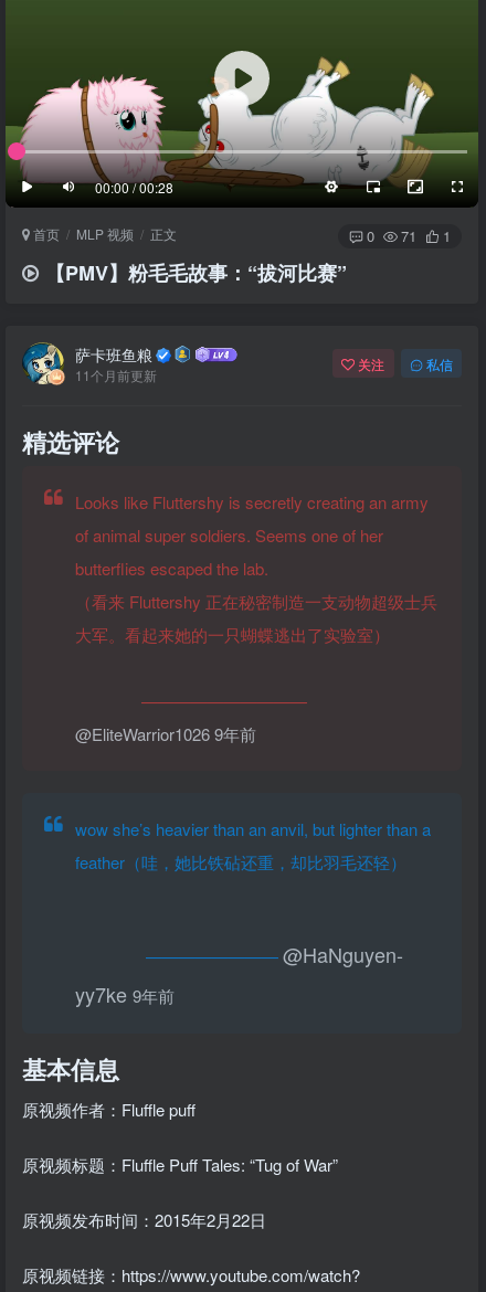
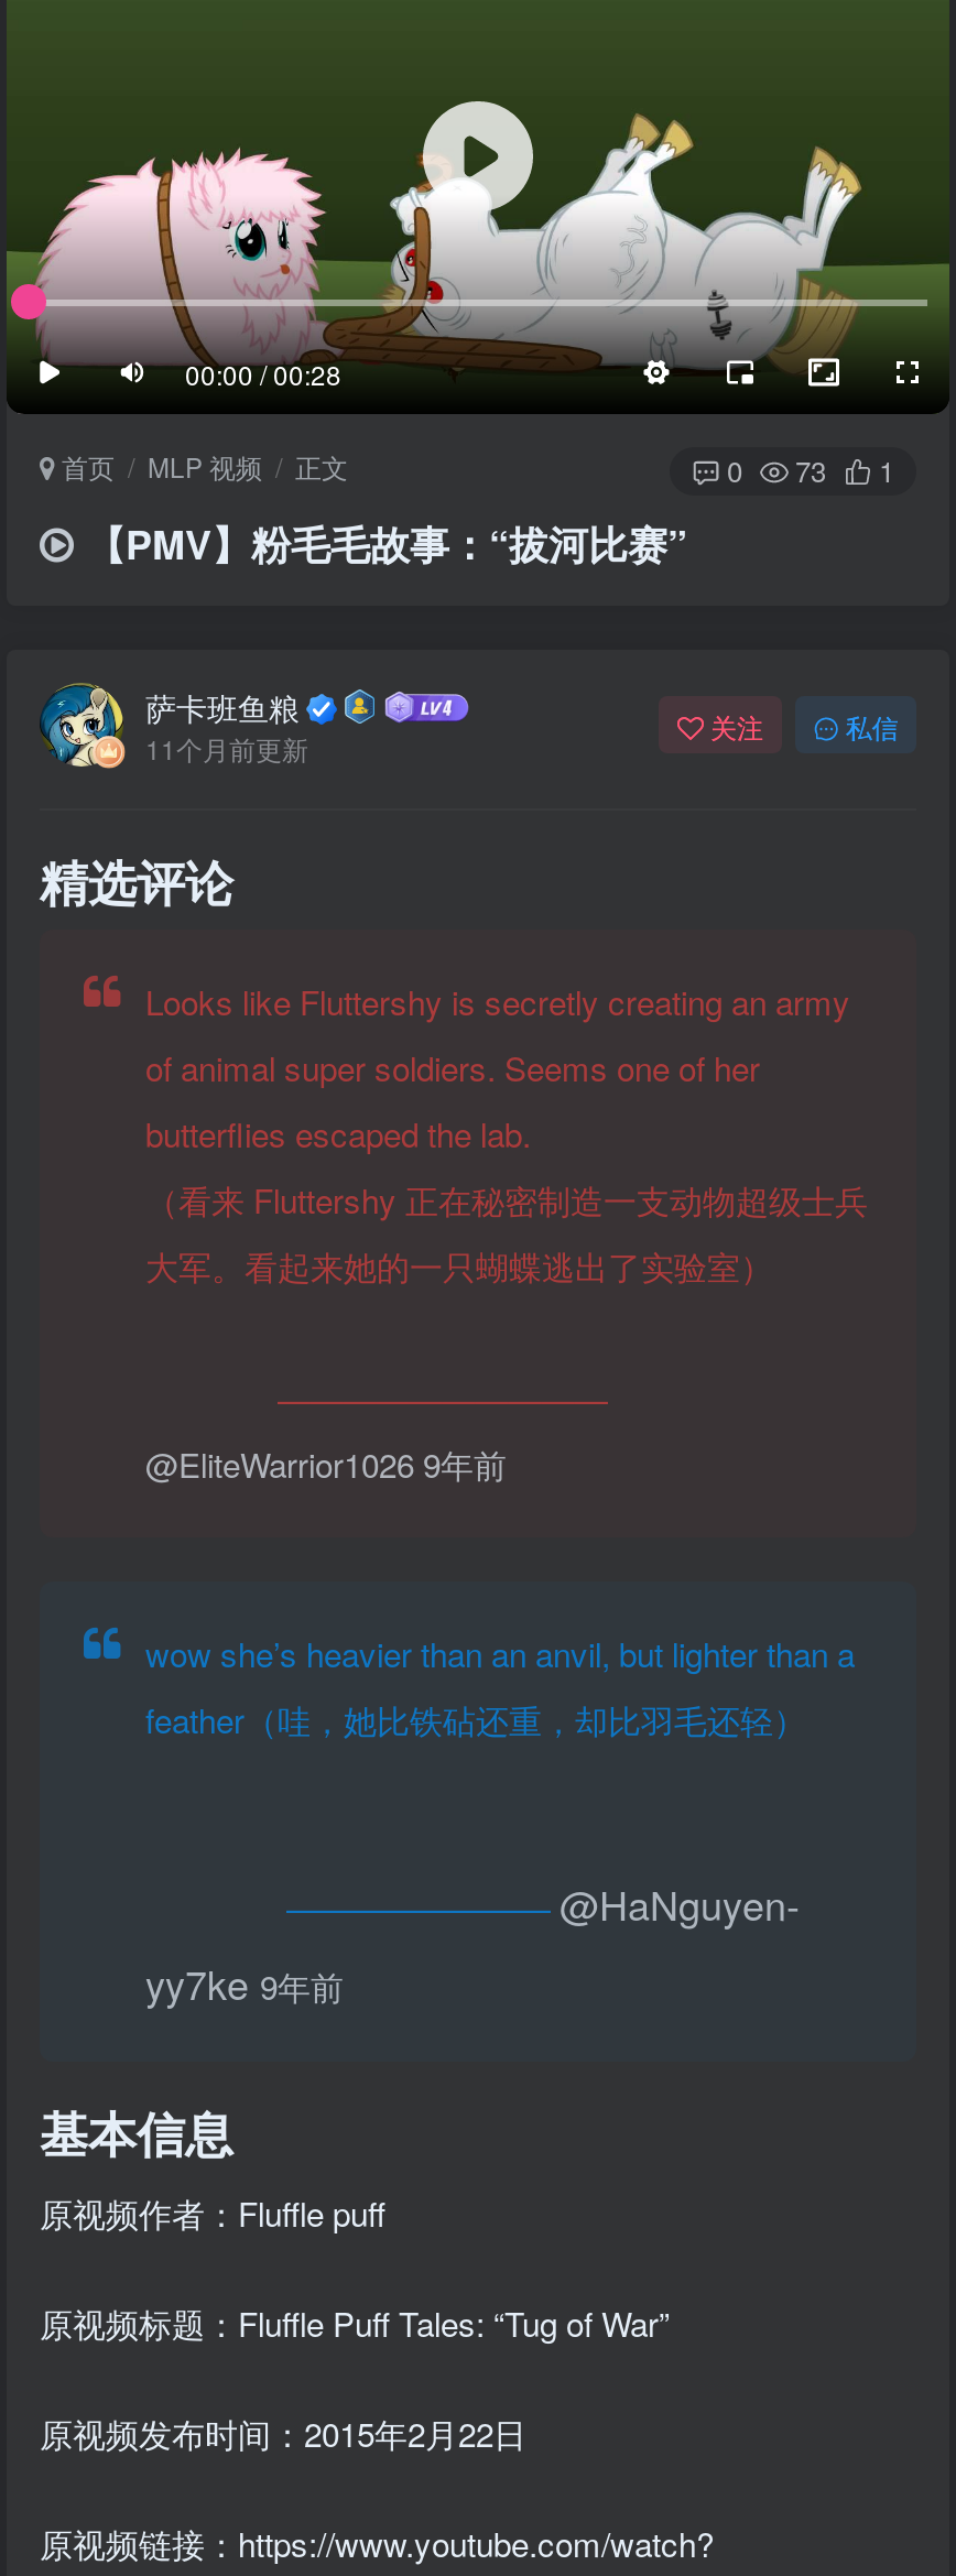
[401,226,416,247] 71 -> [795,450,826,492] 73

